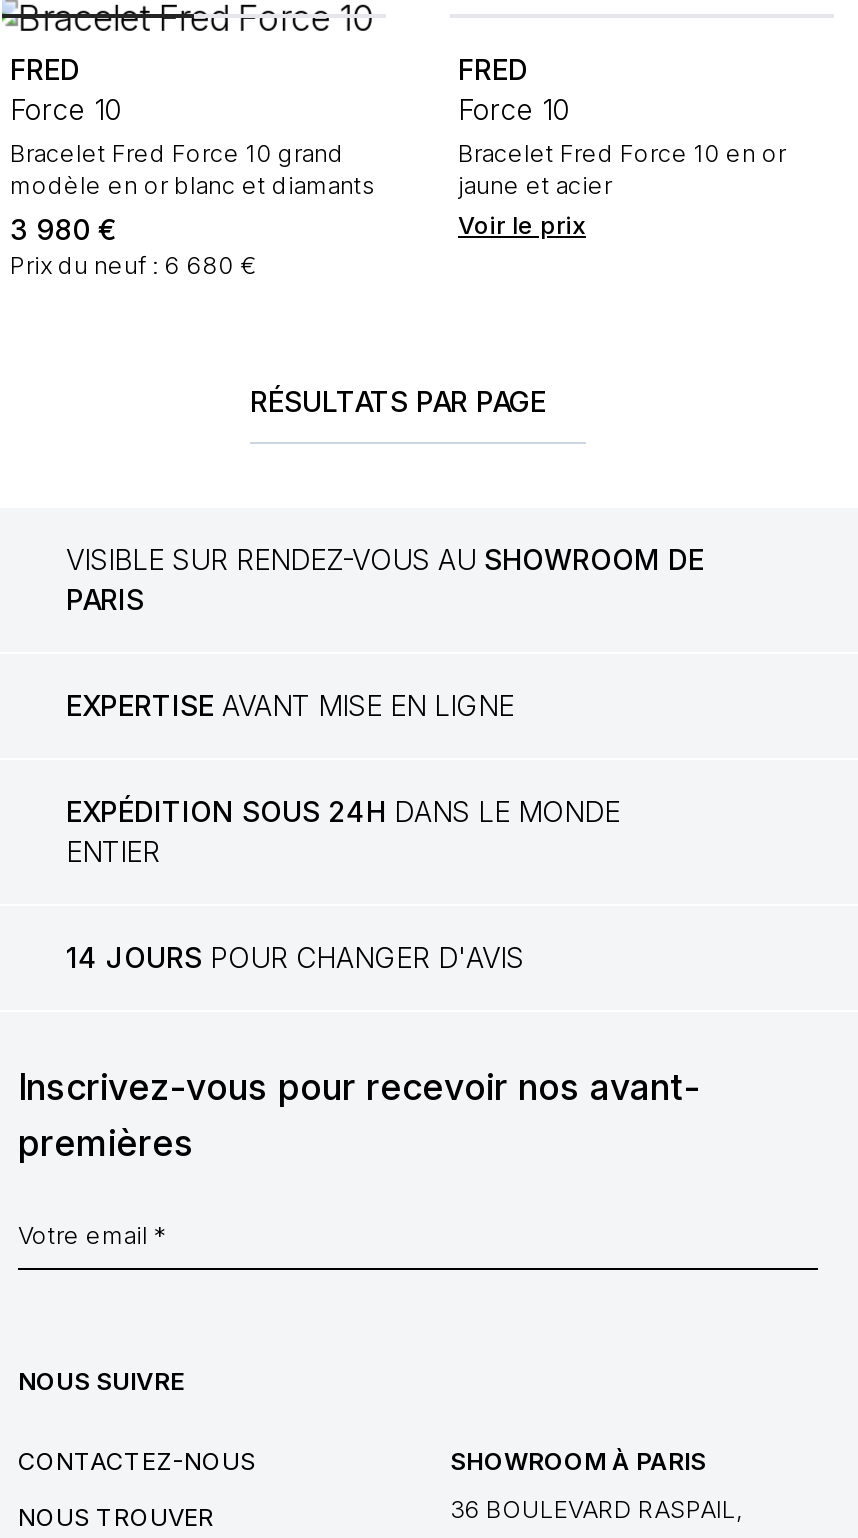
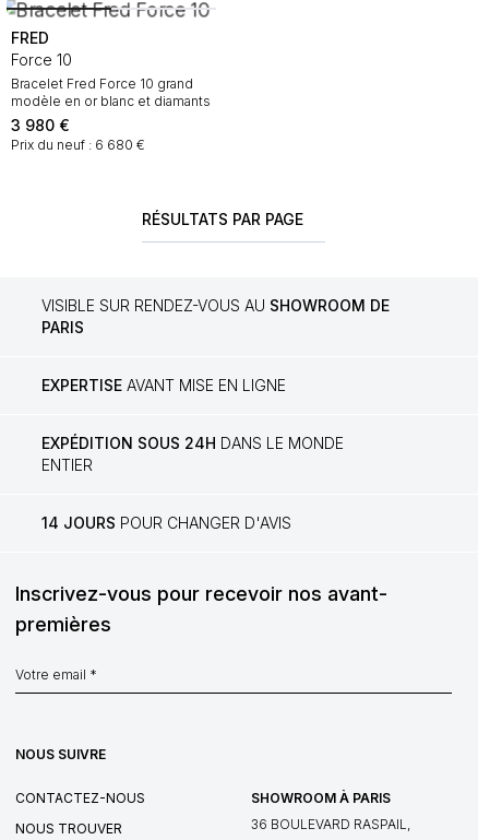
[458,52,786,240] FRED | Force 10 | Bracelet Fred Force 10 en or | jaune et acier | Voir le prix -> none

